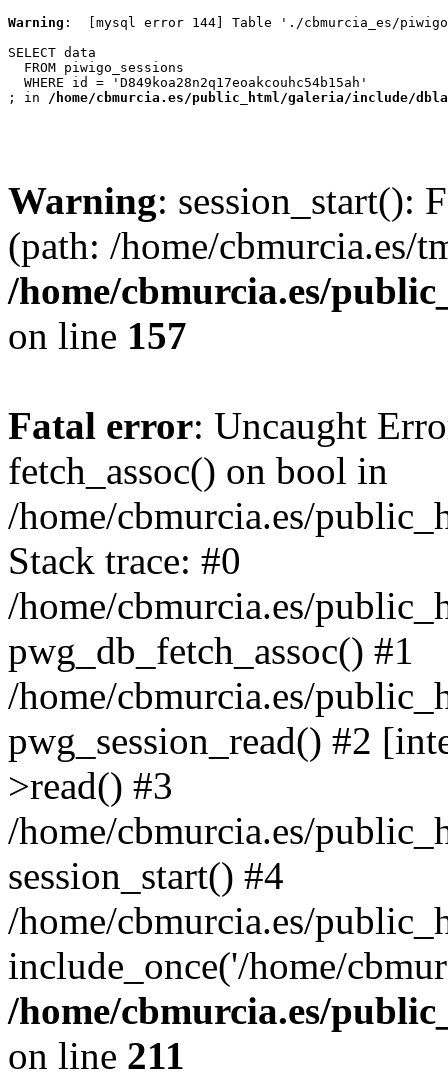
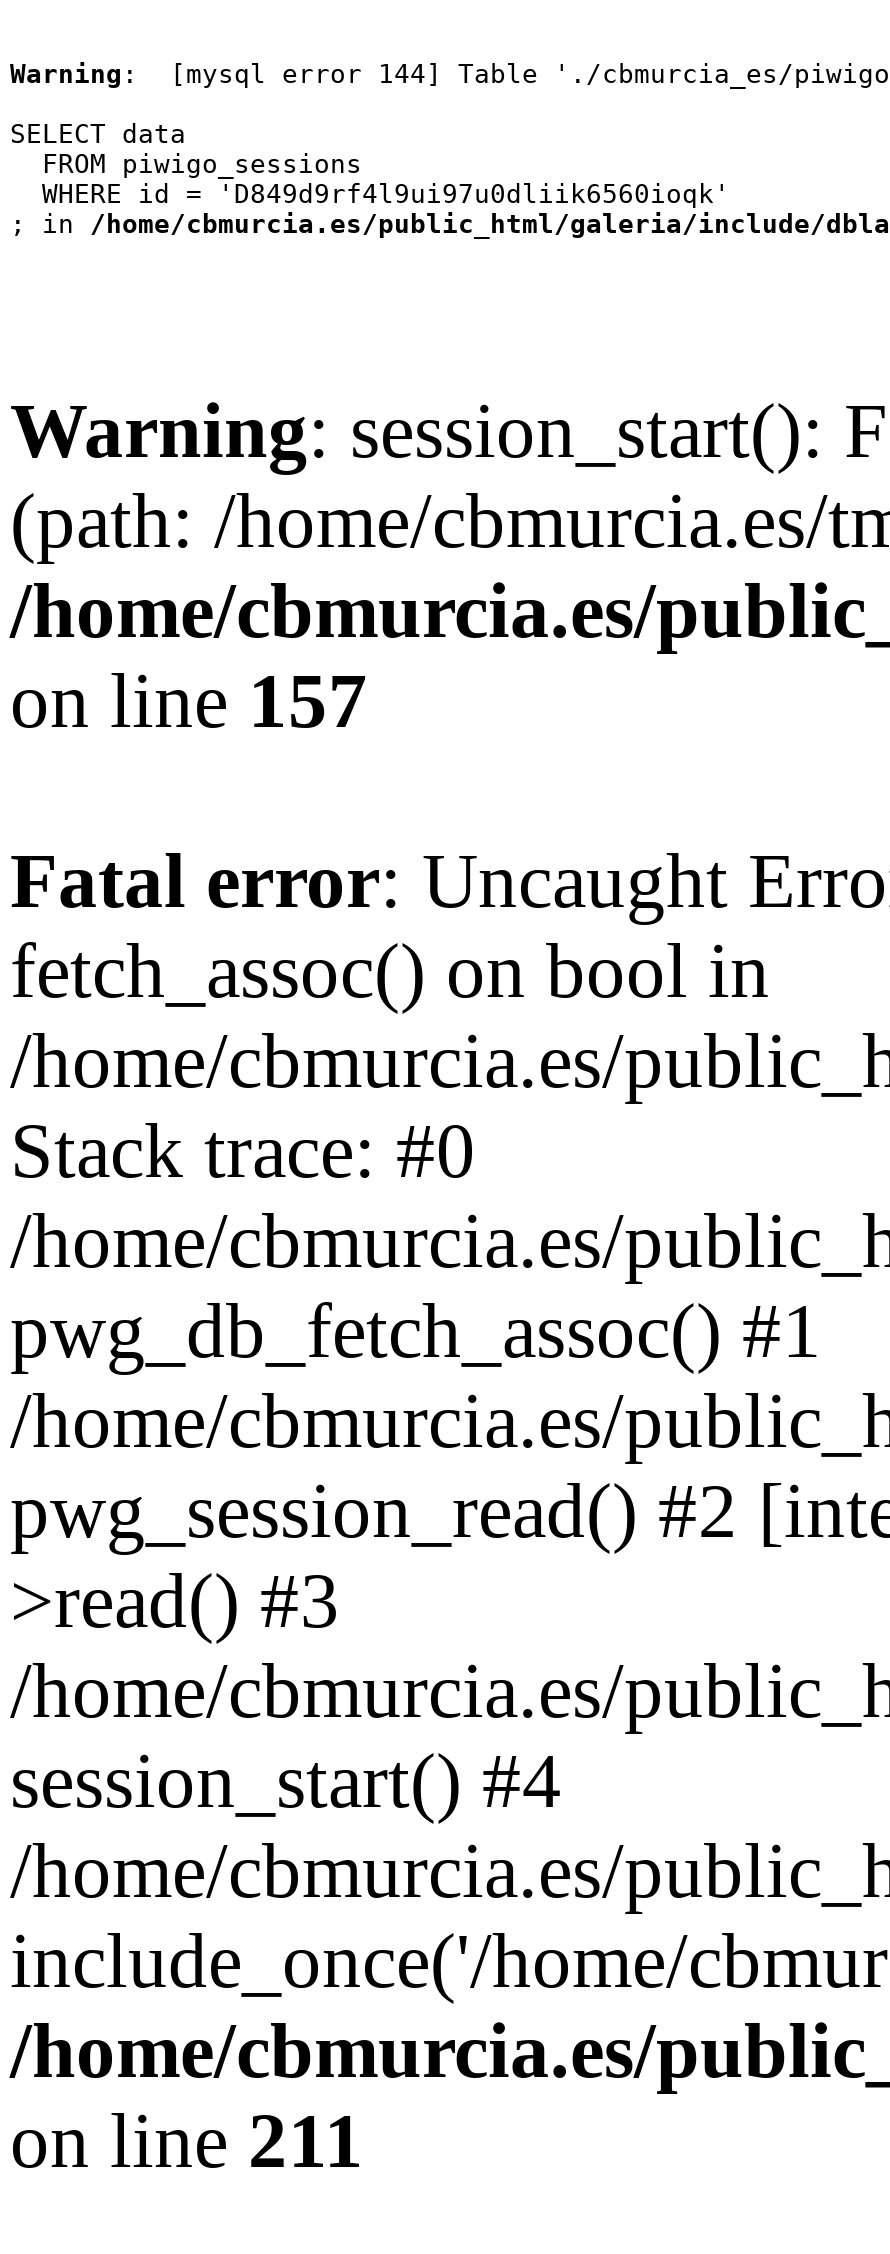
[8,75,368,90] WHERE id = 'D849koa28n2q17eoakcouhc54b15ah' -> [10,179,730,209] WHERE id = 'D849d9rf4l9ui97u0dliik6560ioqk'

